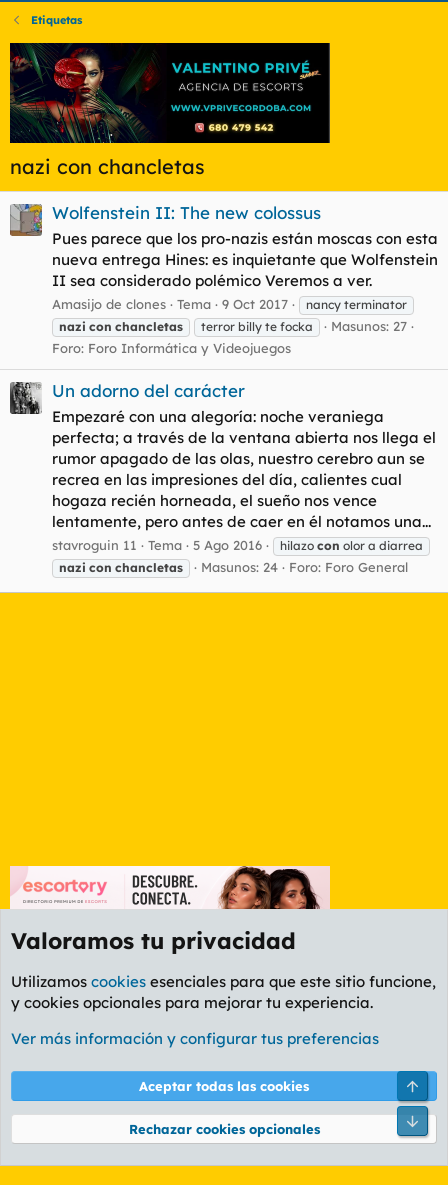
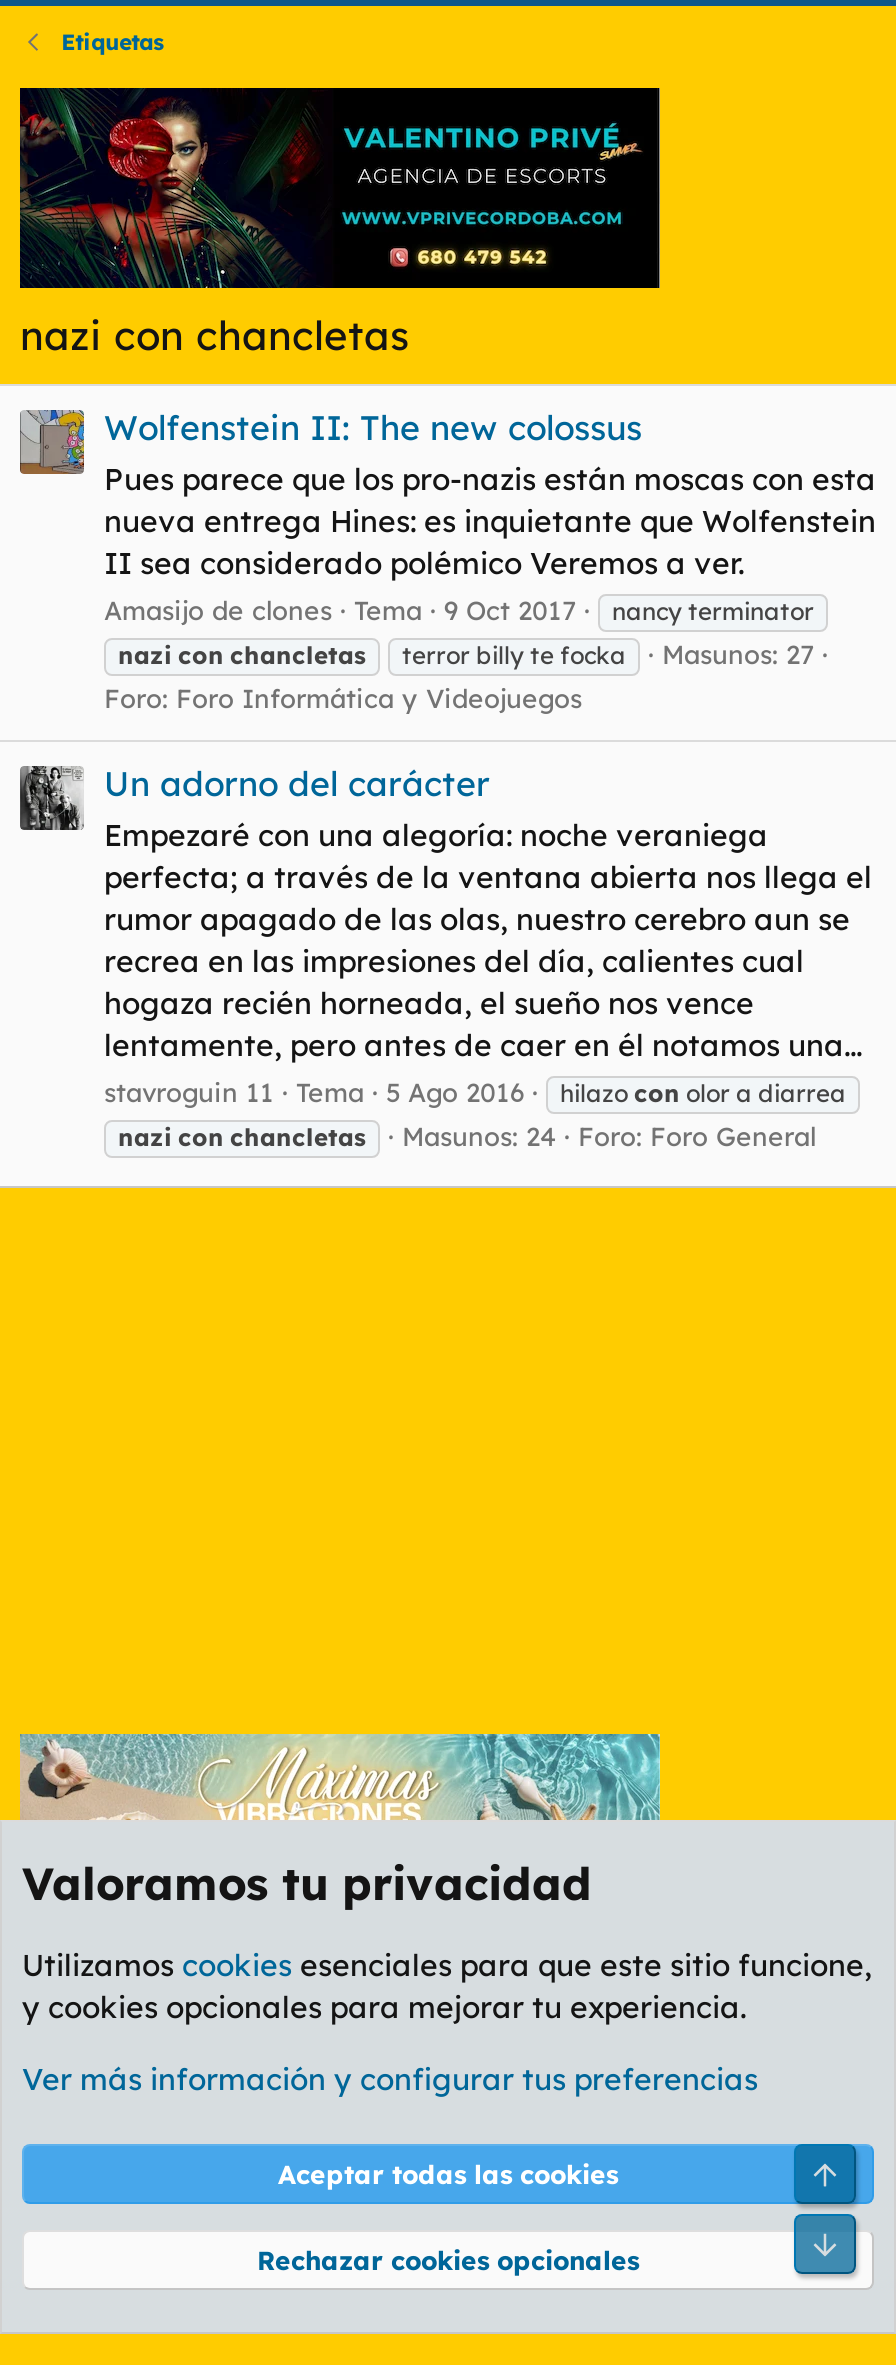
[9,865,331,910] [image] -> [18,1732,662,1822] [image]

